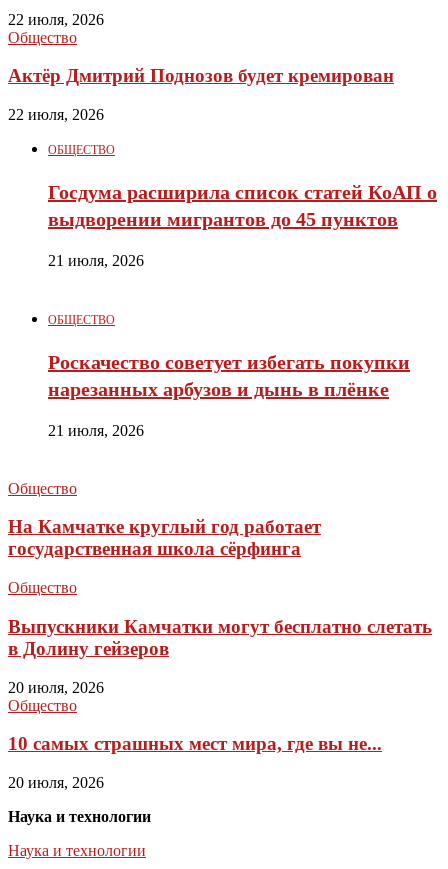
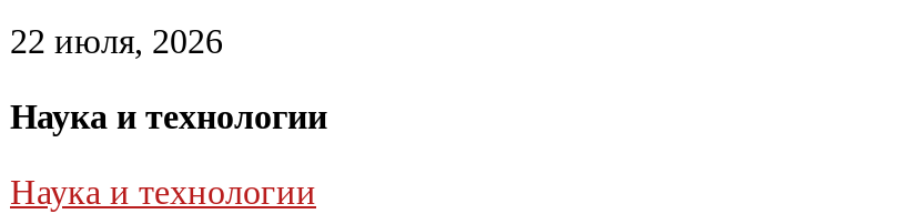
[8,29,437,269] Общество | Актёр Дмитрий Поднозов будет кремирован | 22 июля, 2026 | ОБЩЕСТВО | Госдума расширила список статей КоАП о | выдворении мигрантов до 45 пунктов | 21 июля, 2026 -> none
[8,313,432,791] ОБЩЕСТВО | Роскачество советует избегать покупки | нарезанных арбузов и дынь в плёнке | 21 июля, 2026 | Общество | На Камчатке круглый год работает | государственная школа сёрфинга | Общество | Выпускники Камчатки могут бесплатно слетать | в Долину гейзеров | 20 июля, 2026 | Общество | 10 самых страшных мест мира, где вы не... | 20 июля, 2026 -> none

